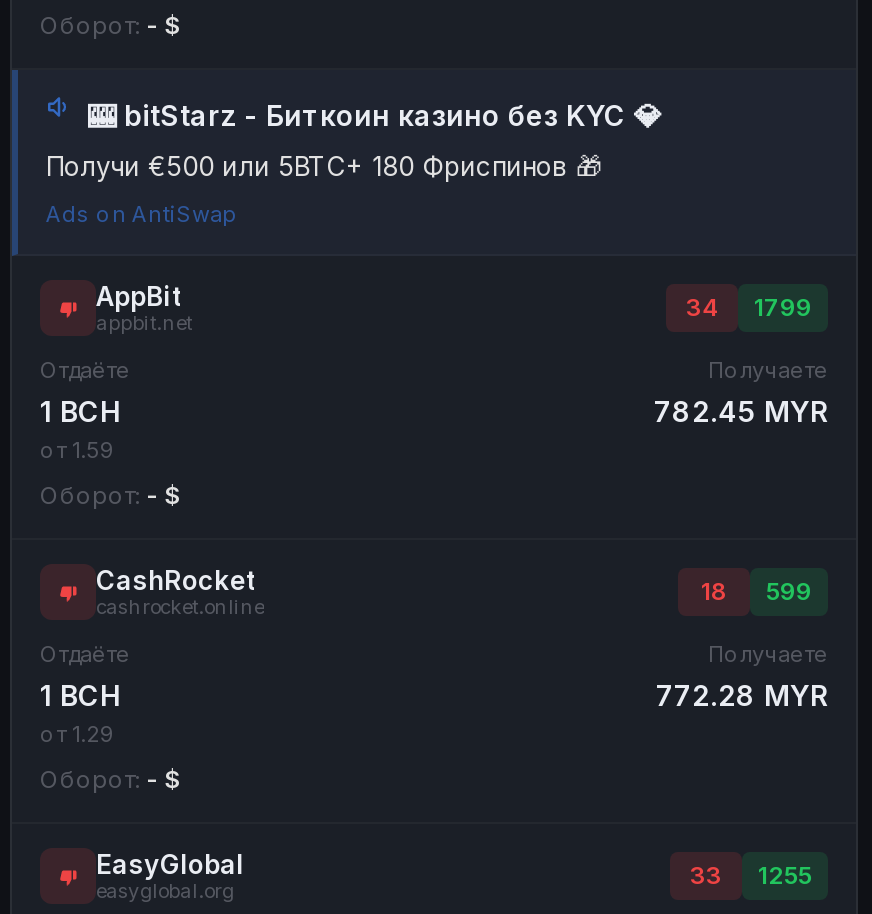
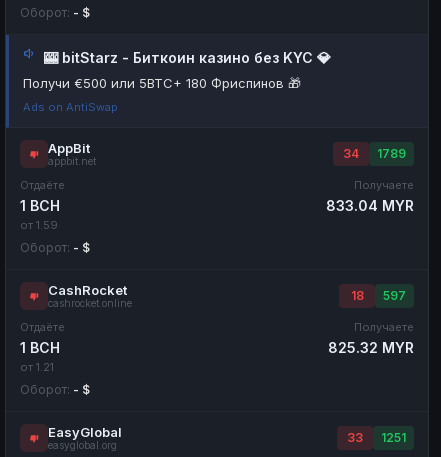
[686,291,812,321] 34 1799 -> [343,145,406,160] 34 1789
[654,393,828,427] 782.45 MYR -> [326,196,414,213] 833.04 MYR
[701,575,812,605] 18 599 -> [350,287,406,302] 18 597
[656,677,828,711] 772.28 MYR -> [328,338,414,355] 825.32 MYR
[40,719,116,747] от 1.29 -> [20,359,54,373] от 1.21
[690,859,812,889] 33 1255 -> [347,429,406,444] 33 1251

